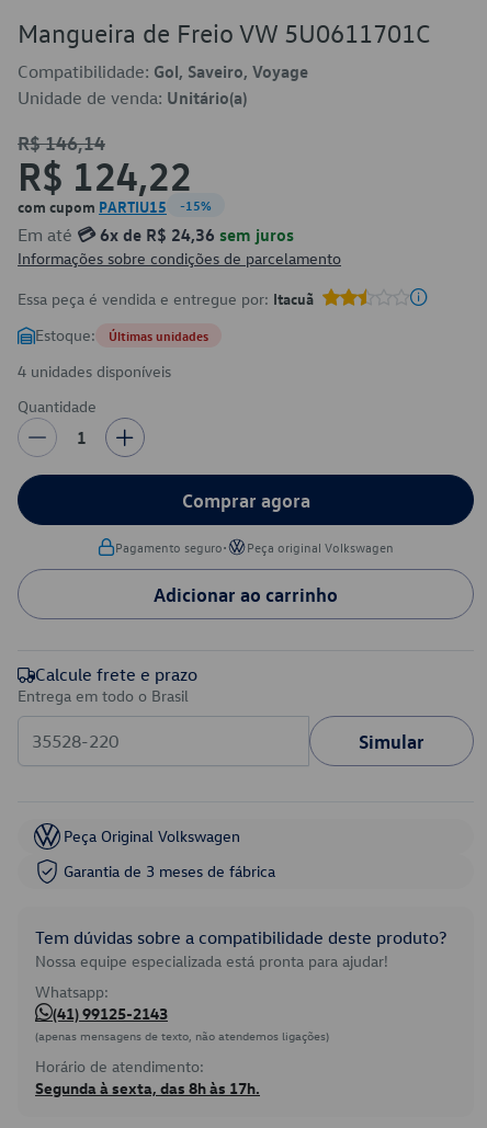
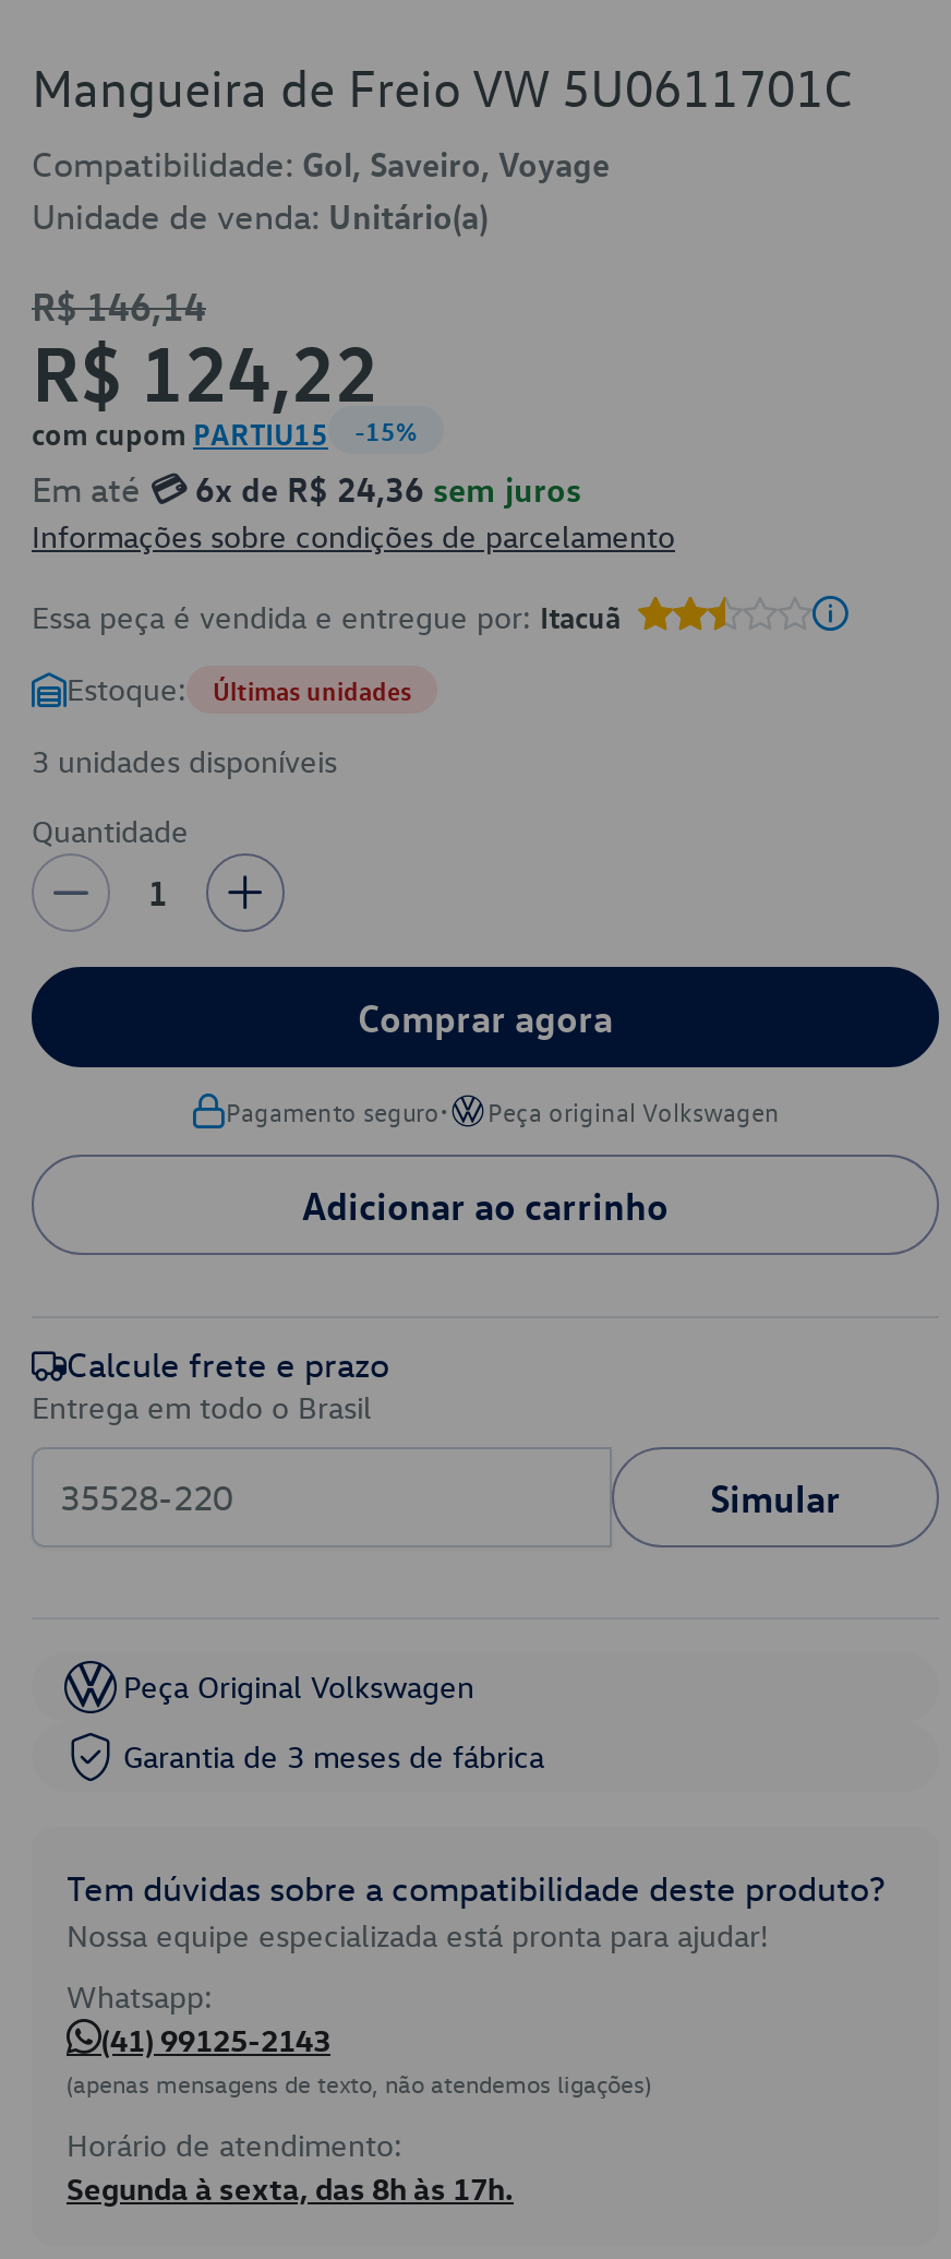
[18,361,171,381] 4 unidades disponíveis -> [32,740,337,781] 3 unidades disponíveis

